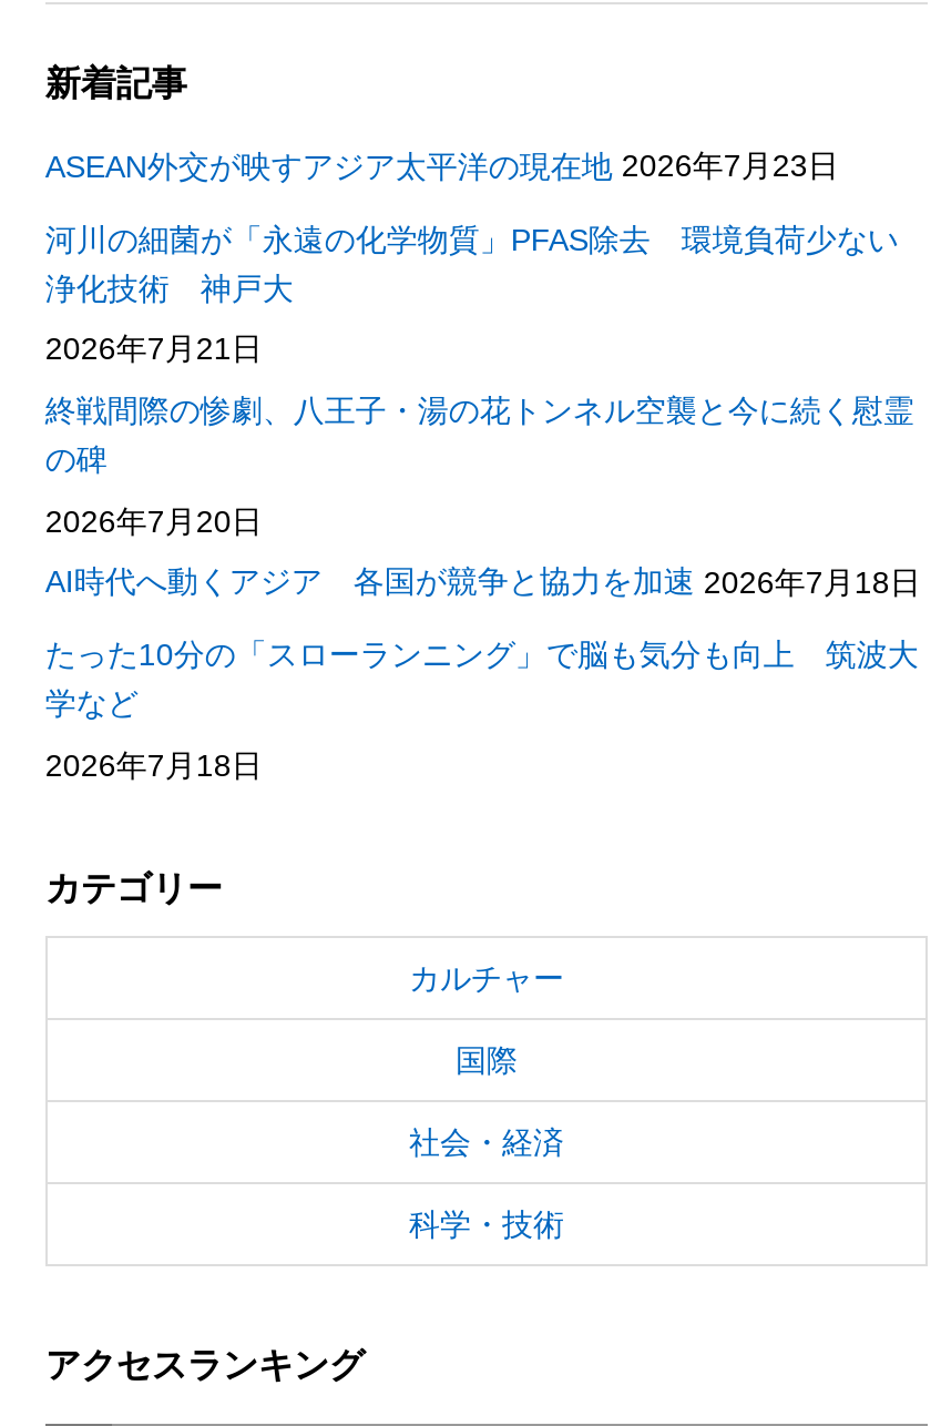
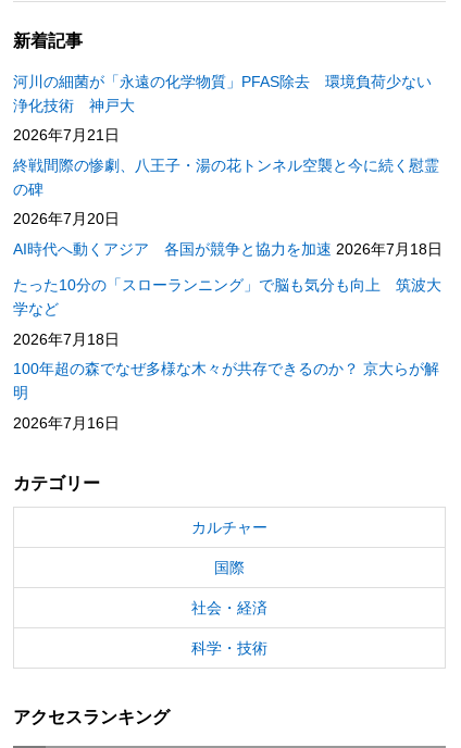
[45,148,839,183] ASEAN外交が映すアジア太平洋の現在地 2026年7月23日 -> none
moved [45,221,921,783] -> [13,72,442,348]: 河川の細菌が「永遠の化学物質」PFAS除去 環境負荷少ない | 浄化技術 神戸大 | 2026年7月21日 | ... | 学など | 2026年7月18日
none -> [13,360,439,432] 100年超の森でなぜ多様な木々が共存できるのか？ 京大らが解 | 明 | 2026年7月16日

